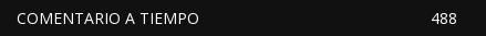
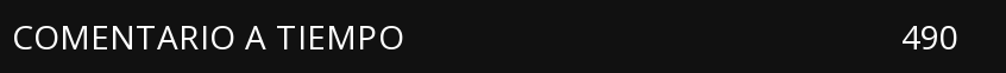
[431,8,457,29] 488 -> [901,14,958,58] 490

